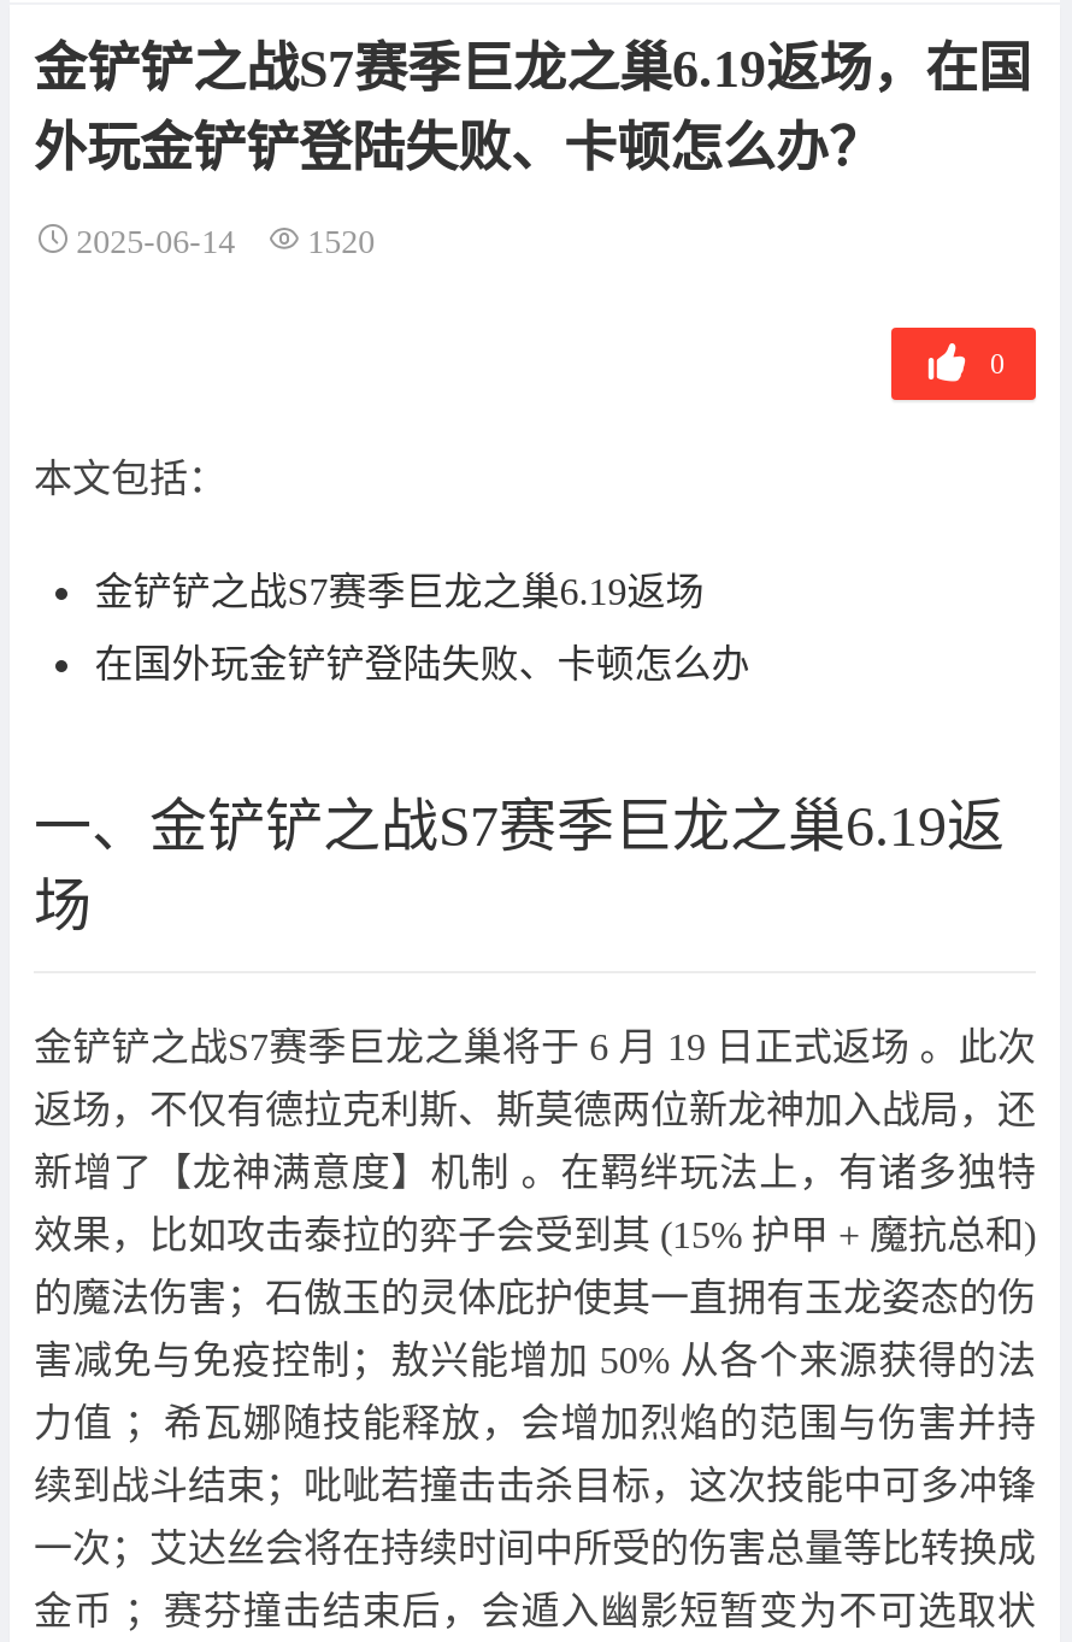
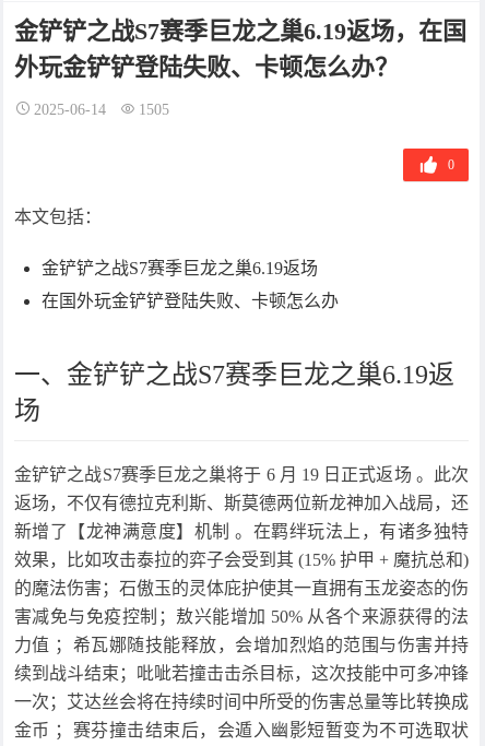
[76,224,375,260] 2025-06-14 1520 -> [33,101,169,118] 2025-06-14 1505

